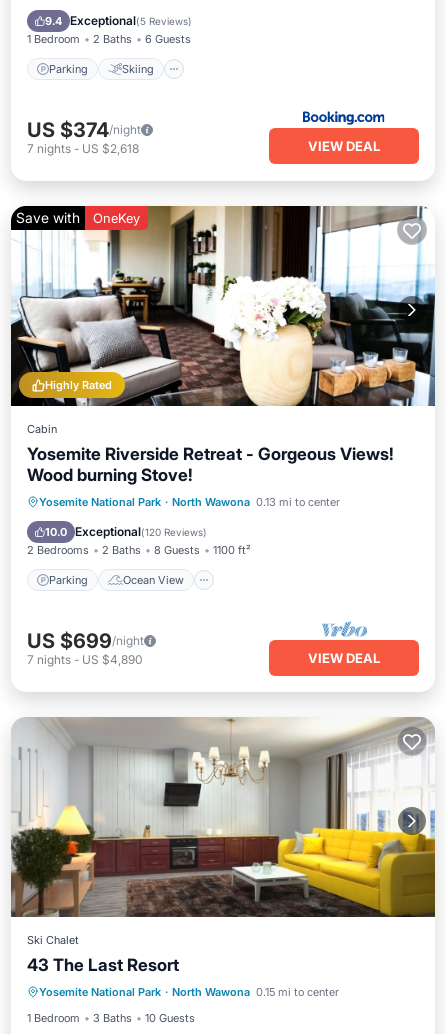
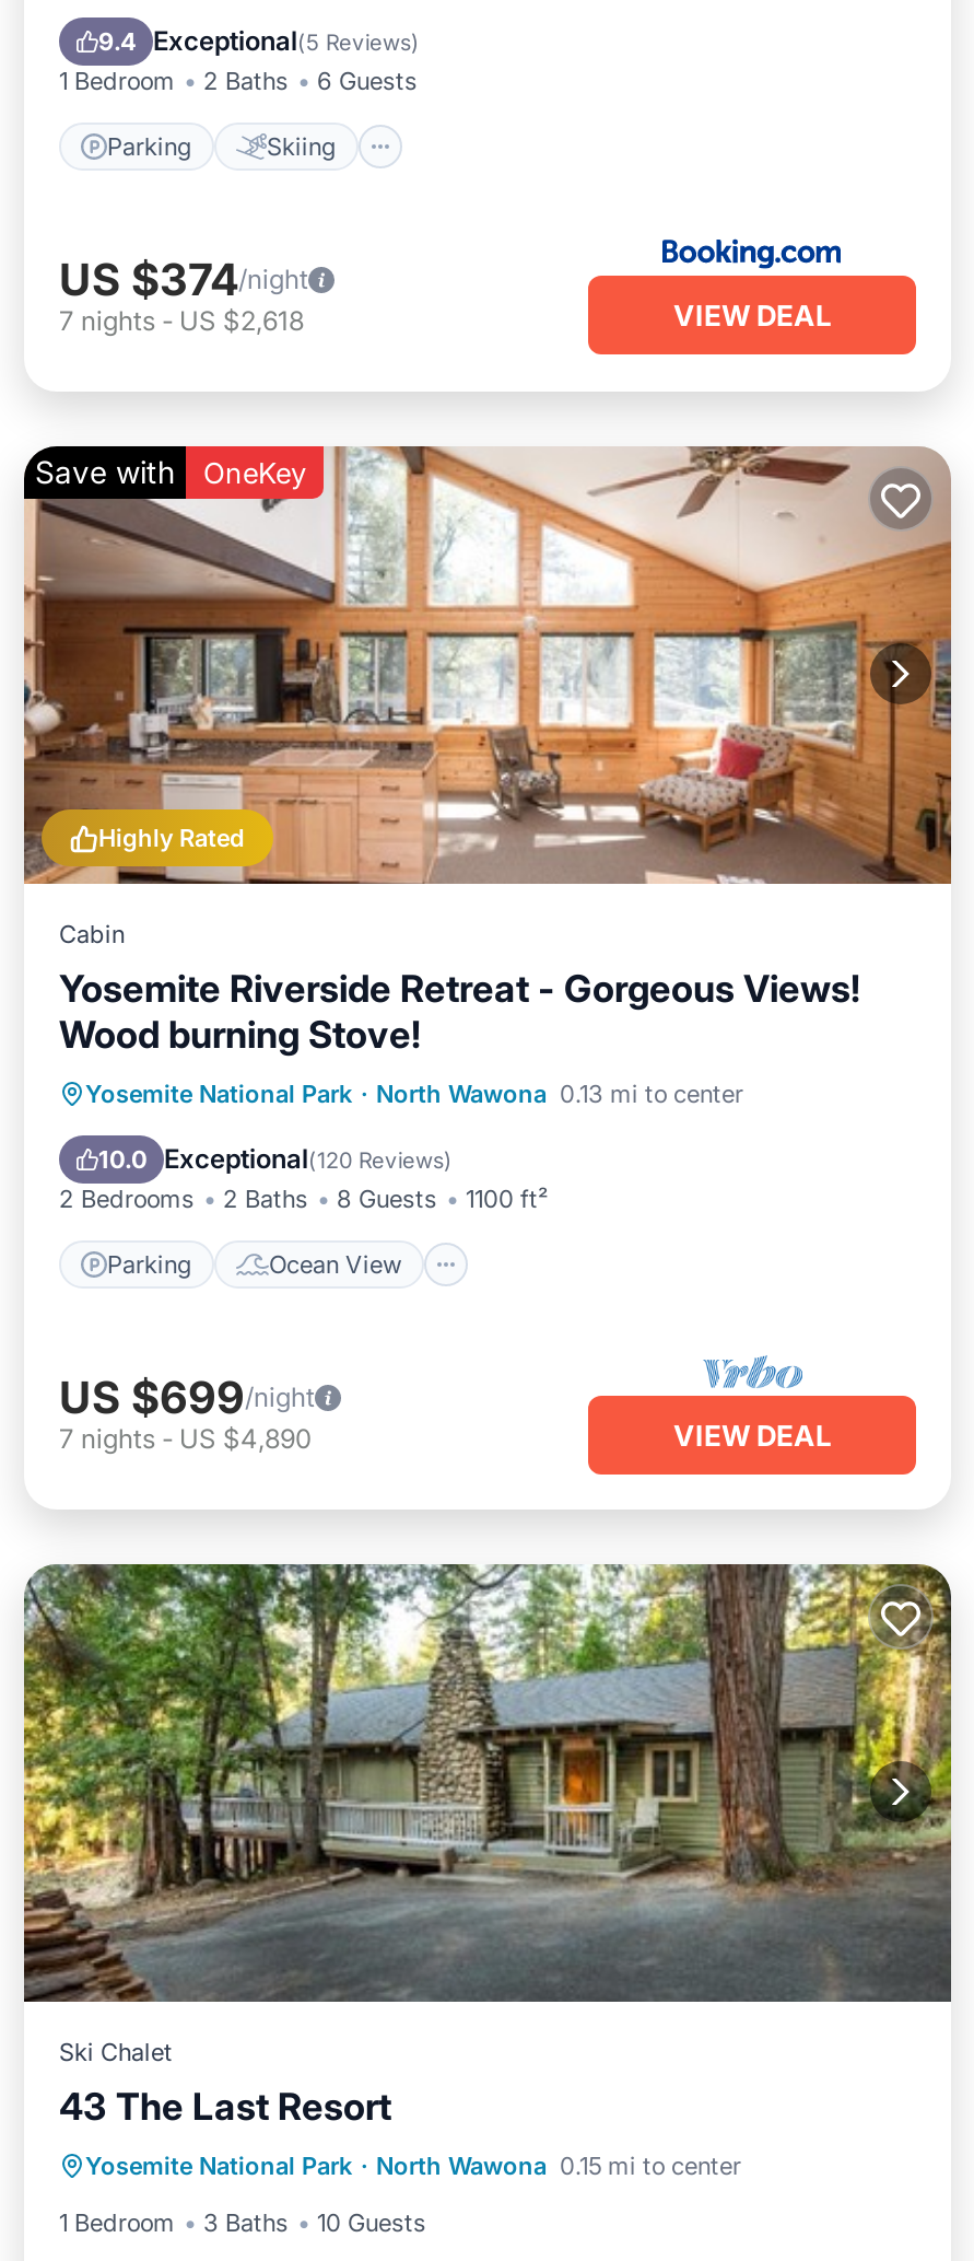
[10,205,436,407] [image] -> [22,444,953,886] [image]
[11,717,435,917] [image] -> [22,1562,953,2002] [image]

